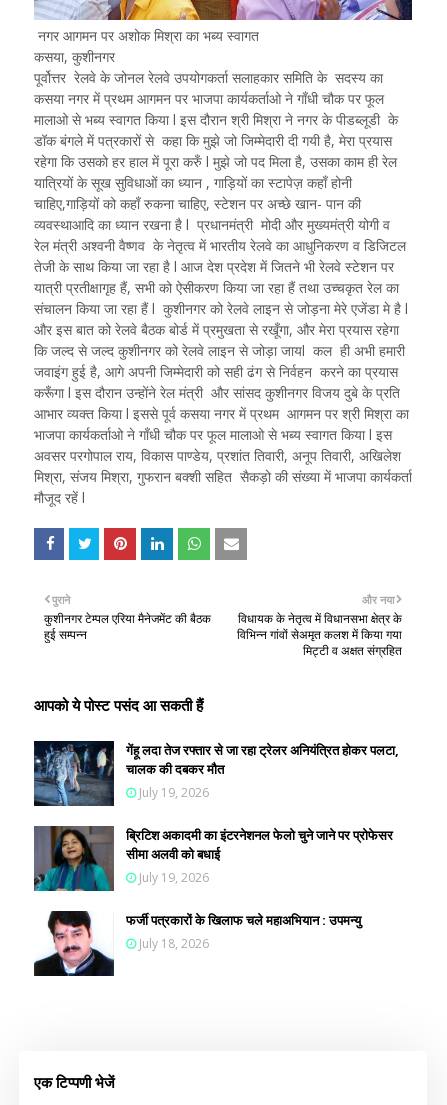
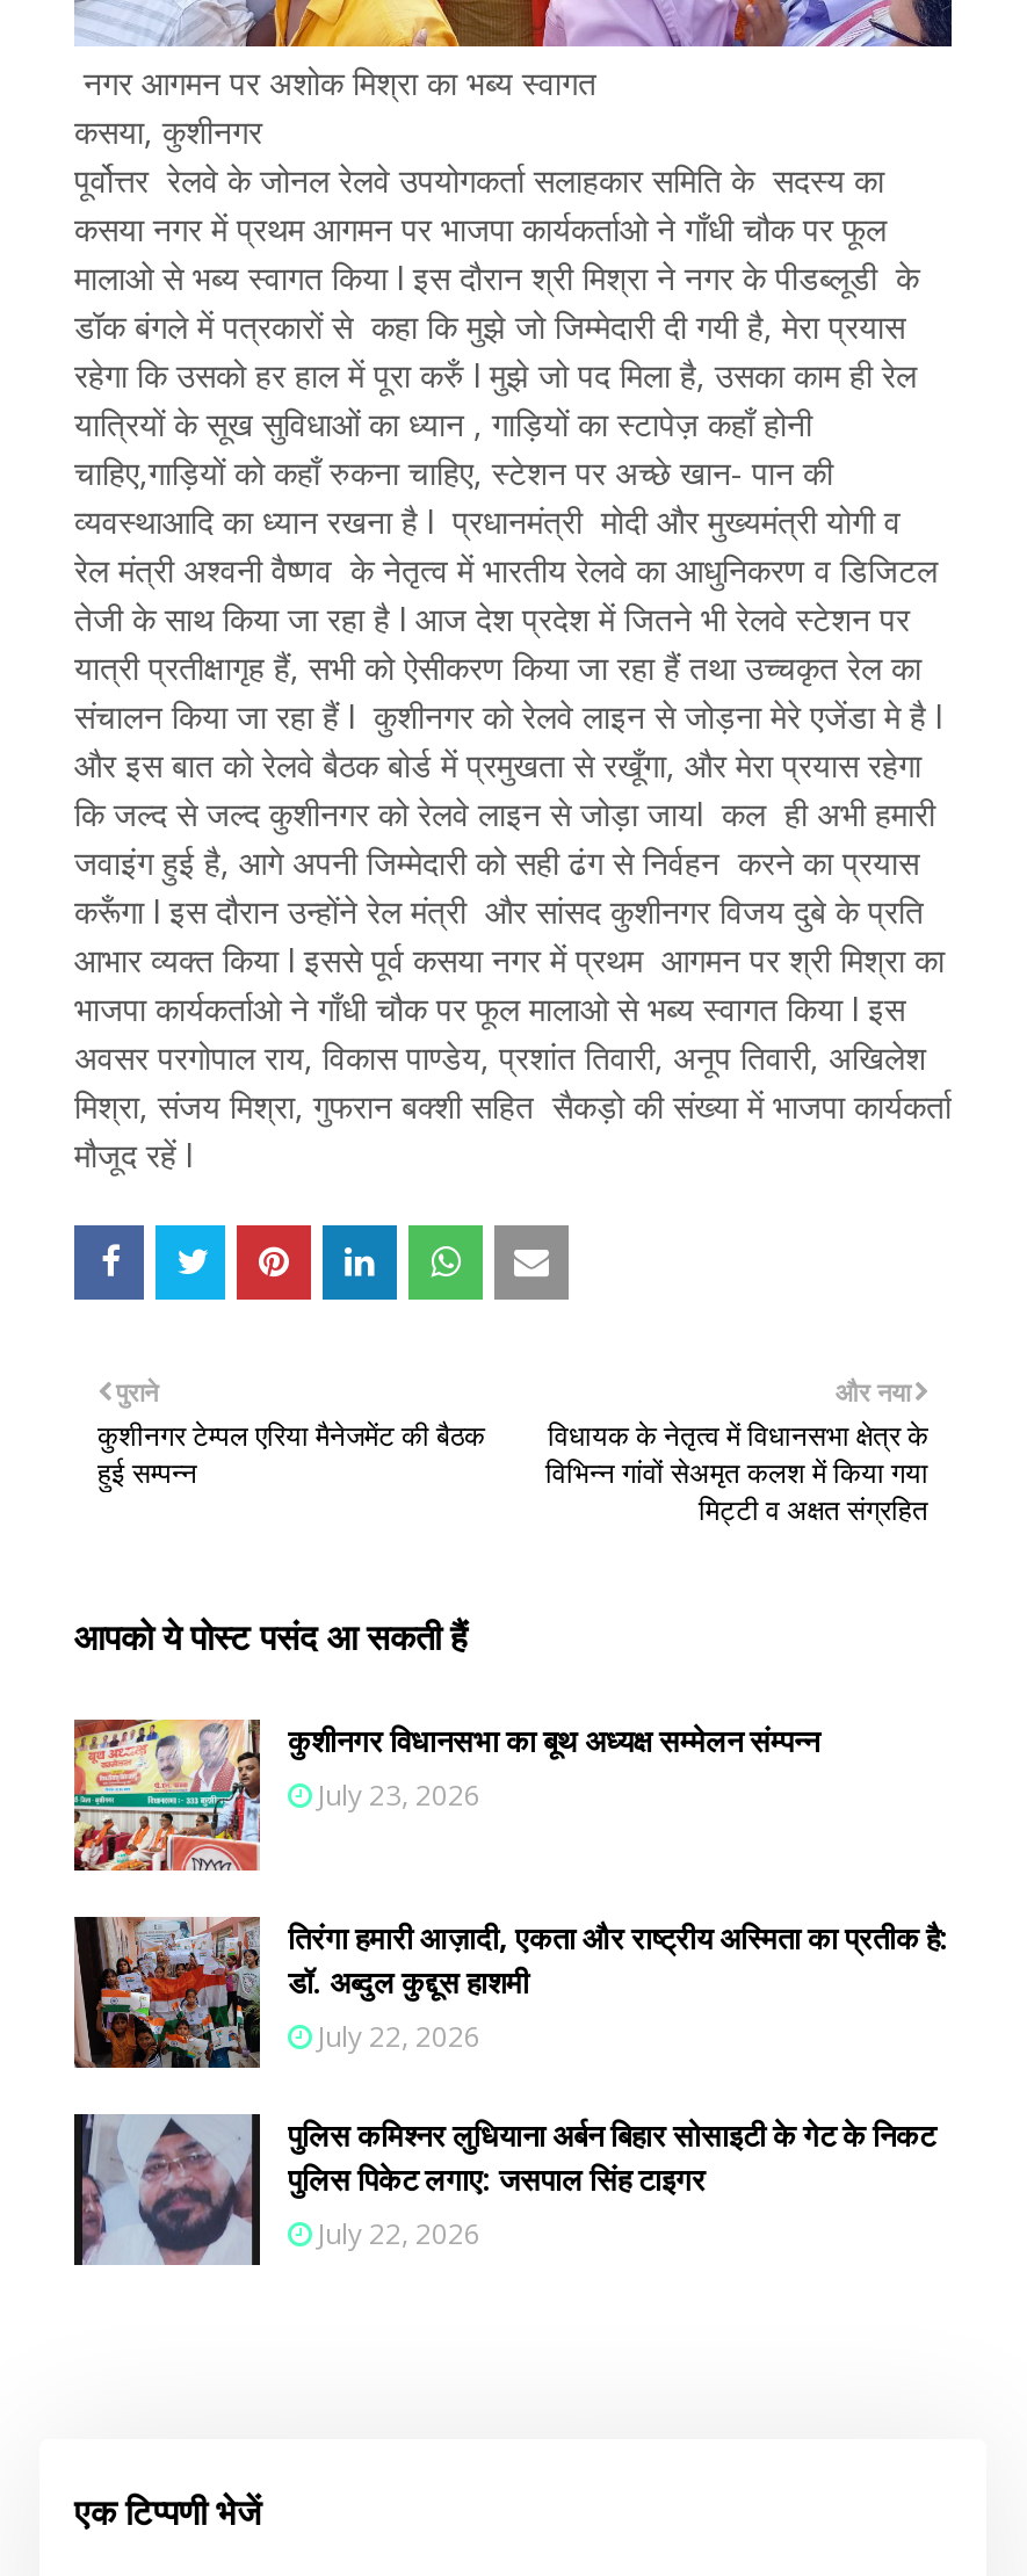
[33,740,399,807] [image] | गेंहू लदा तेज रफ्तार से जा रहा ट्रेलर अनियंत्रित होकर पलटा, | चालक की दबकर मौत | July 19, 2026 -> [72,1717,819,1873] [image] | कुशीनगर विधानसभा का बूथ अध्यक्ष सम्मेलन संम्पन्न | July 23, 2026
[33,825,393,892] [image] | ब्रिटिश अकादमी का इंटरनेशनल फेलो चुने जाने पर प्रोफेसर | सीमा अलवी को बधाई | July 19, 2026 -> [72,1915,949,2070] [image] | तिरंगा हमारी आज़ादी, एकता और राष्ट्रीय अस्मिता का प्रतीक है: | डॉ. अब्दुल कुद्दूस हाशमी | July 22, 2026
[34,910,361,977] [image] | फजी॔ पत्रकारों के खिलाफ चले महाअभियान : उपमन्यु | July 18, 2026 -> [72,2112,935,2267] [image] | पुलिस कमिश्नर लुधियाना अर्बन बिहार सोसाइटी के गेट के निकट | पुलिस पिकेट लगाए: जसपाल सिंह टाइगर | July 22, 2026

